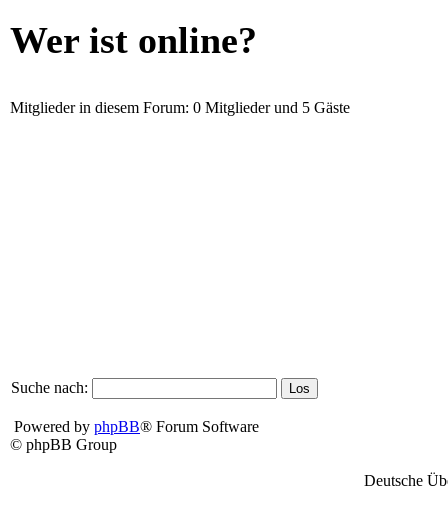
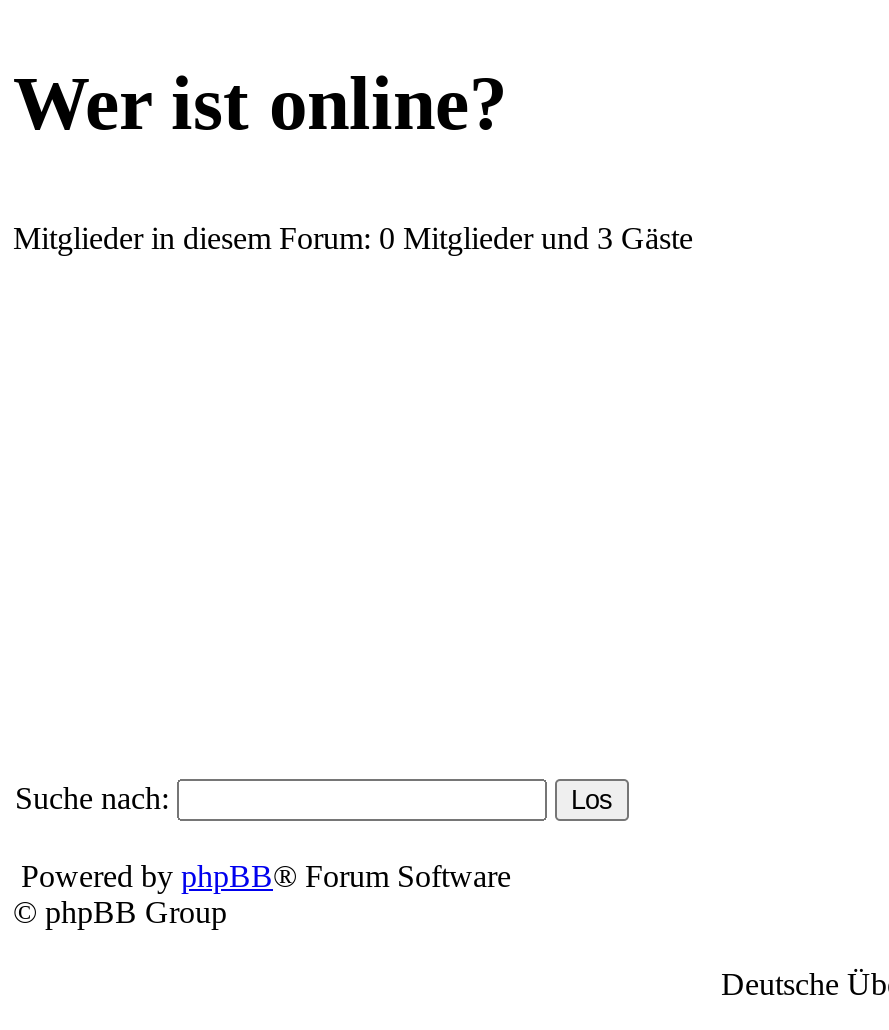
[10,99,350,116] Mitglieder in diesem Forum: 0 Mitglieder und 5 Gäste -> [13,222,693,256] Mitglieder in diesem Forum: 0 Mitglieder und 3 Gäste

